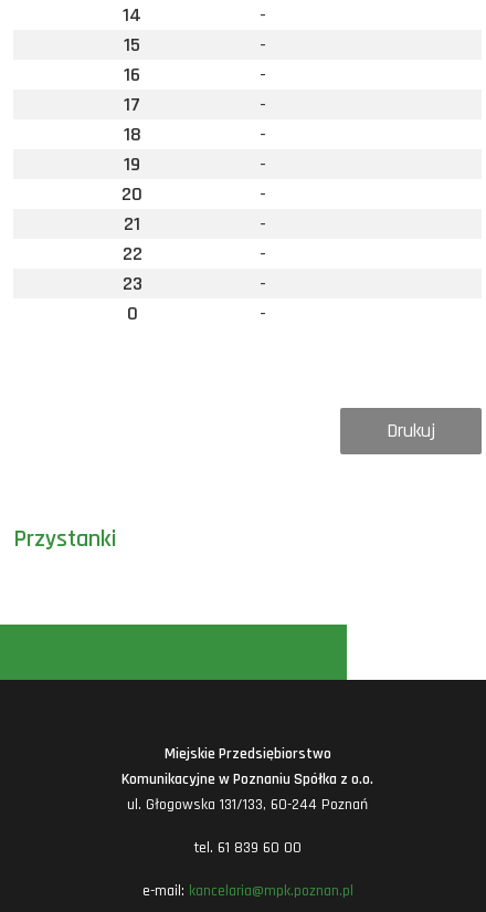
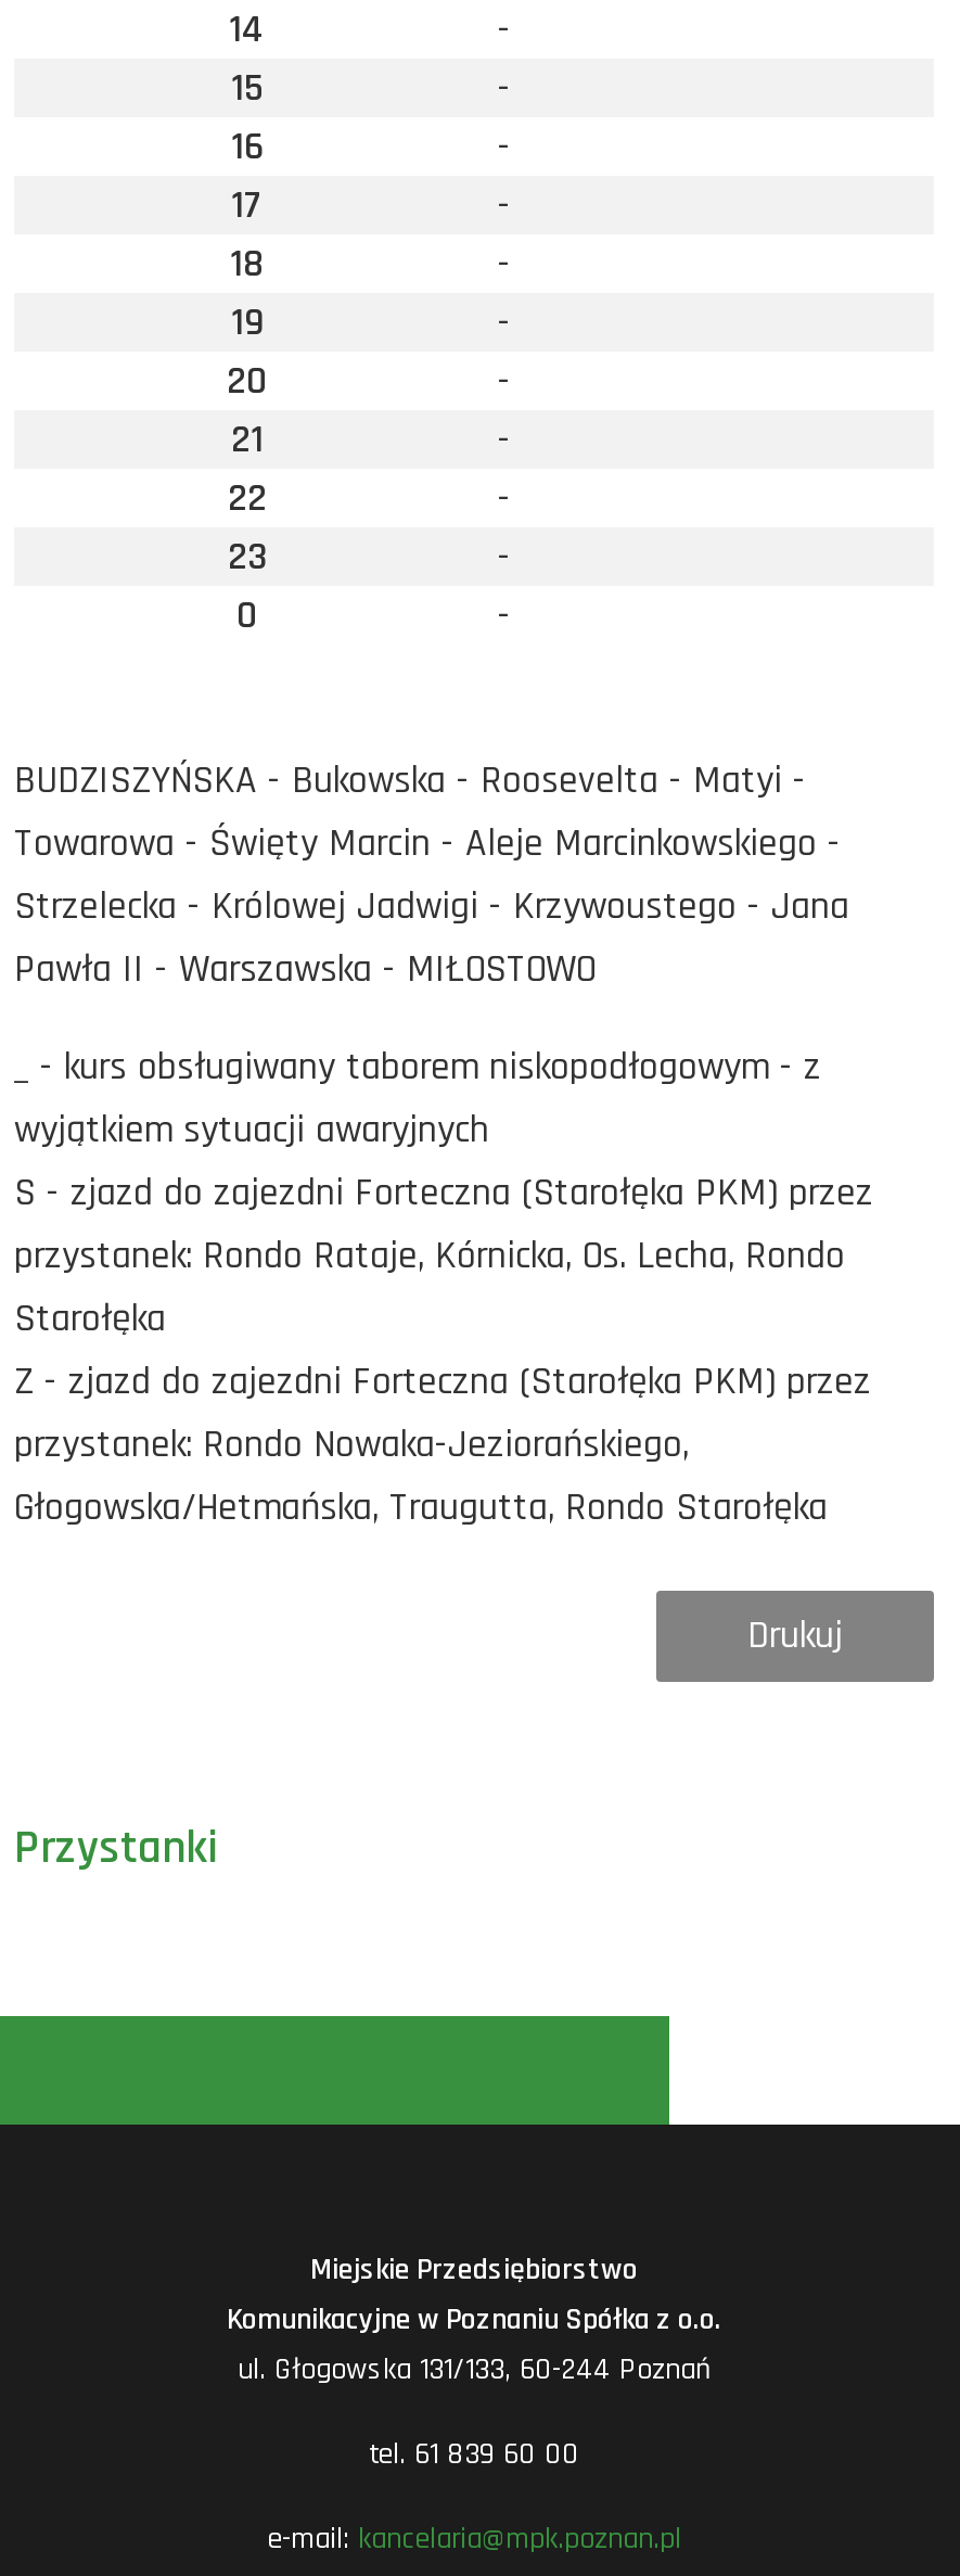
none -> [14,755,873,1532] BUDZISZYŃSKA - Bukowska - Roosevelta - Matyi - | Towarowa - Święty Marcin - Aleje Marcinkowskiego - | Strzelecka - Królowej Jadwigi - Krzywoustego - Jana | Pawła II - Warszawska - MIŁOSTOWO | _ - kurs obsługiwany taborem niskopodłogowym - z | wyjątkiem sytuacji awaryjnych | S - zjazd do zajezdni Forteczna (Starołęka PKM) przez | przystanek: Rondo Rataje, Kórnicka, Os. Lecha, Rondo | Starołęka | Z - zjazd do zajezdni Forteczna (Starołęka PKM) przez | przystanek: Rondo Nowaka-Jeziorańskiego, | Głogowska/Hetmańska, Traugutta, Rondo Starołęka

